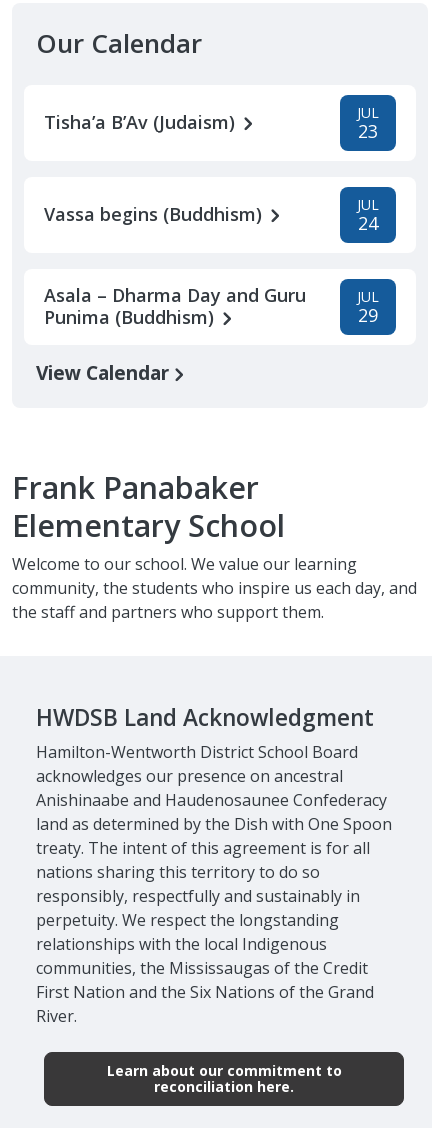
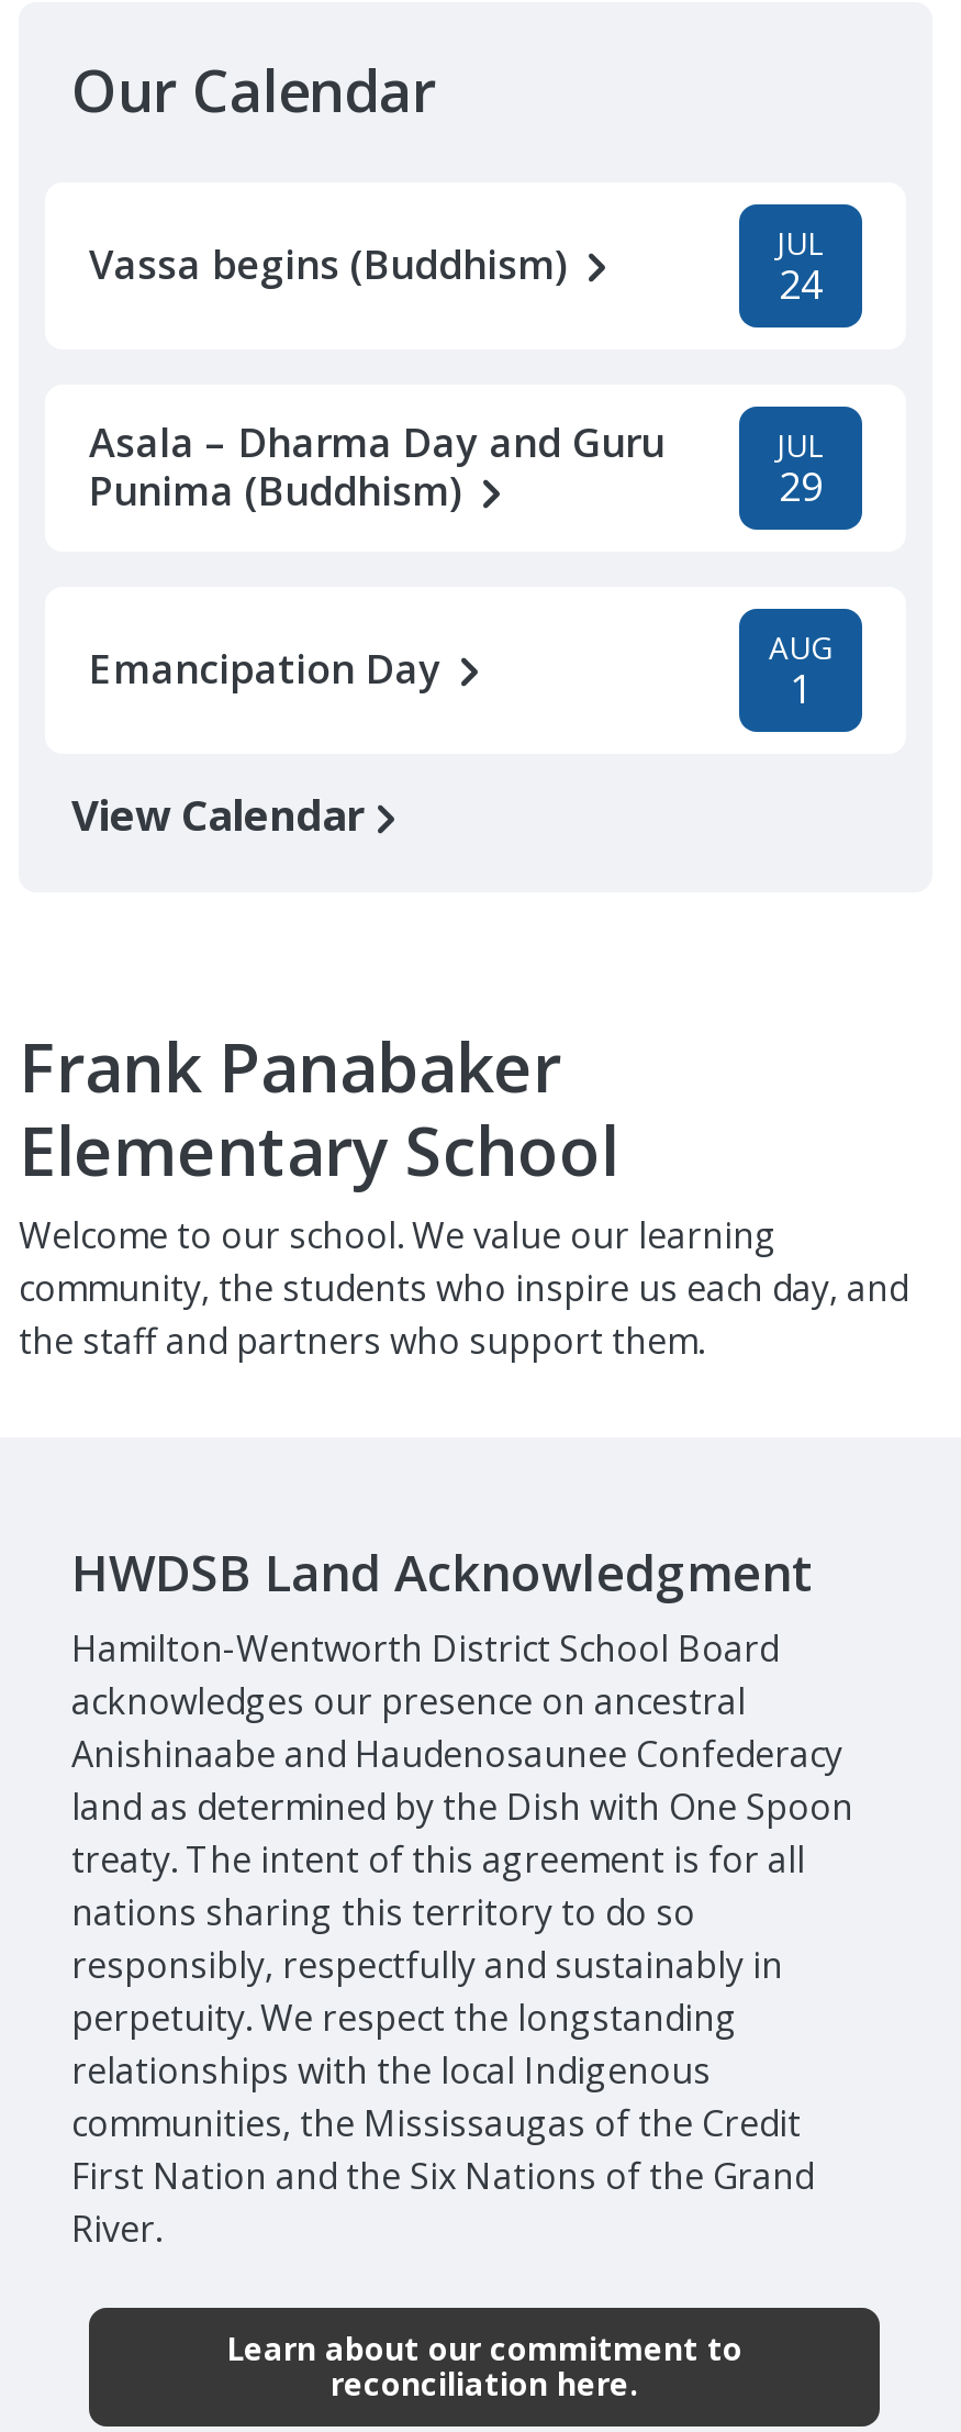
[44,103,379,143] Tisha’a B’Av (Judaism) | JUL | 23 -> none
moved [44,195,379,329] -> [89,222,825,517]: Vassa begins (Buddhism) | JUL | 24 | Asala – Dharma Day and Guru | Punima (Buddhism) | JUL | 29
none -> [89,626,833,714] Emancipation Day | AUG | 1

